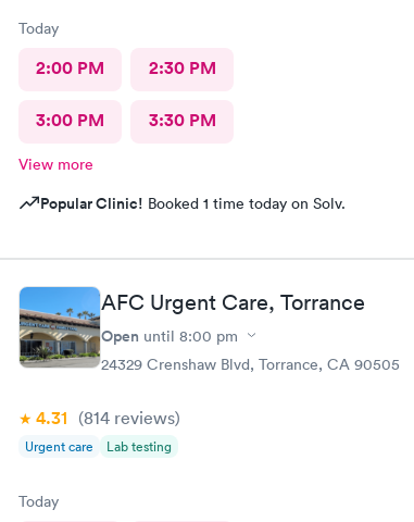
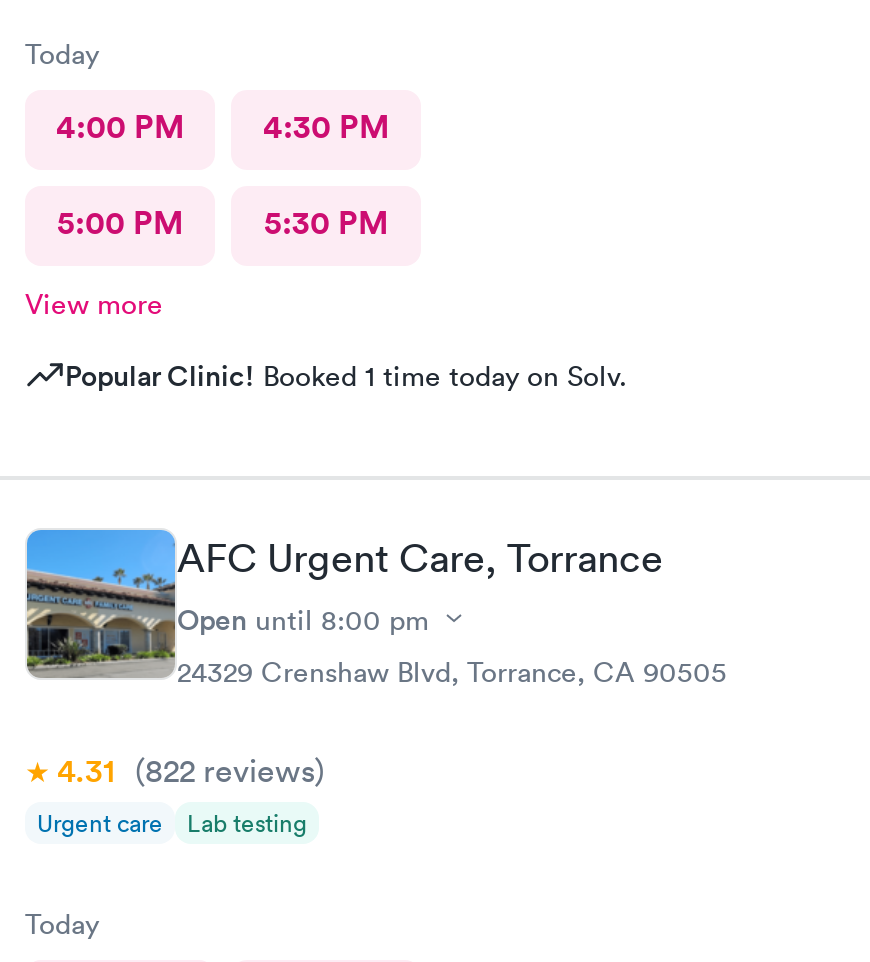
[36,57,104,79] 2:00 PM -> [56,106,184,148] 4:00 PM
[148,57,216,79] 2:30 PM -> [263,106,389,148] 4:30 PM
[36,109,104,132] 3:00 PM -> [57,202,183,244] 5:00 PM
[148,109,216,132] 3:30 PM -> [264,202,388,244] 5:30 PM
[36,406,180,429] 4.31 (814 reviews) -> [57,749,325,791] 4.31 (822 reviews)

